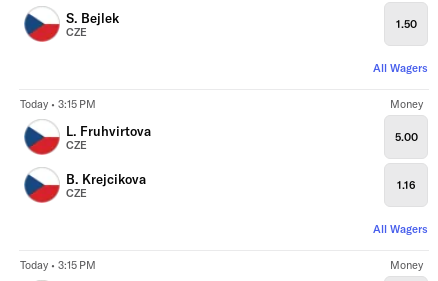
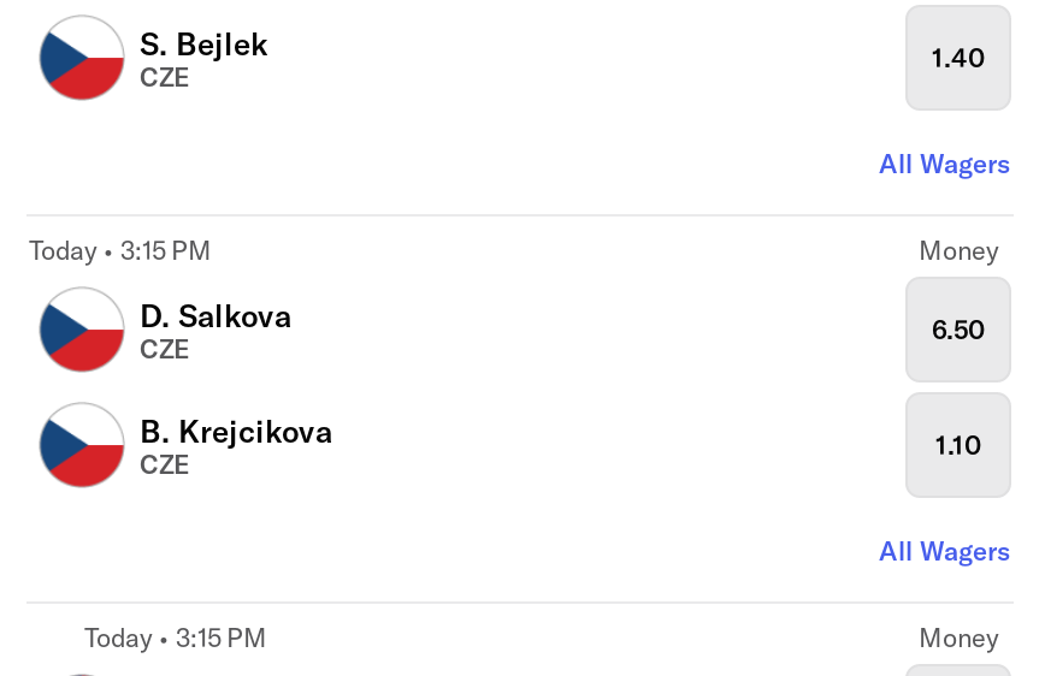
[395,16,416,30] 1.50 -> [932,40,985,73] 1.40
[66,122,151,138] L. Fruhvirtova -> [140,295,291,333] D. Salkova
[394,129,417,143] 5.00 -> [932,312,985,345] 6.50
[397,177,415,191] 1.16 -> [935,427,981,461] 1.10

